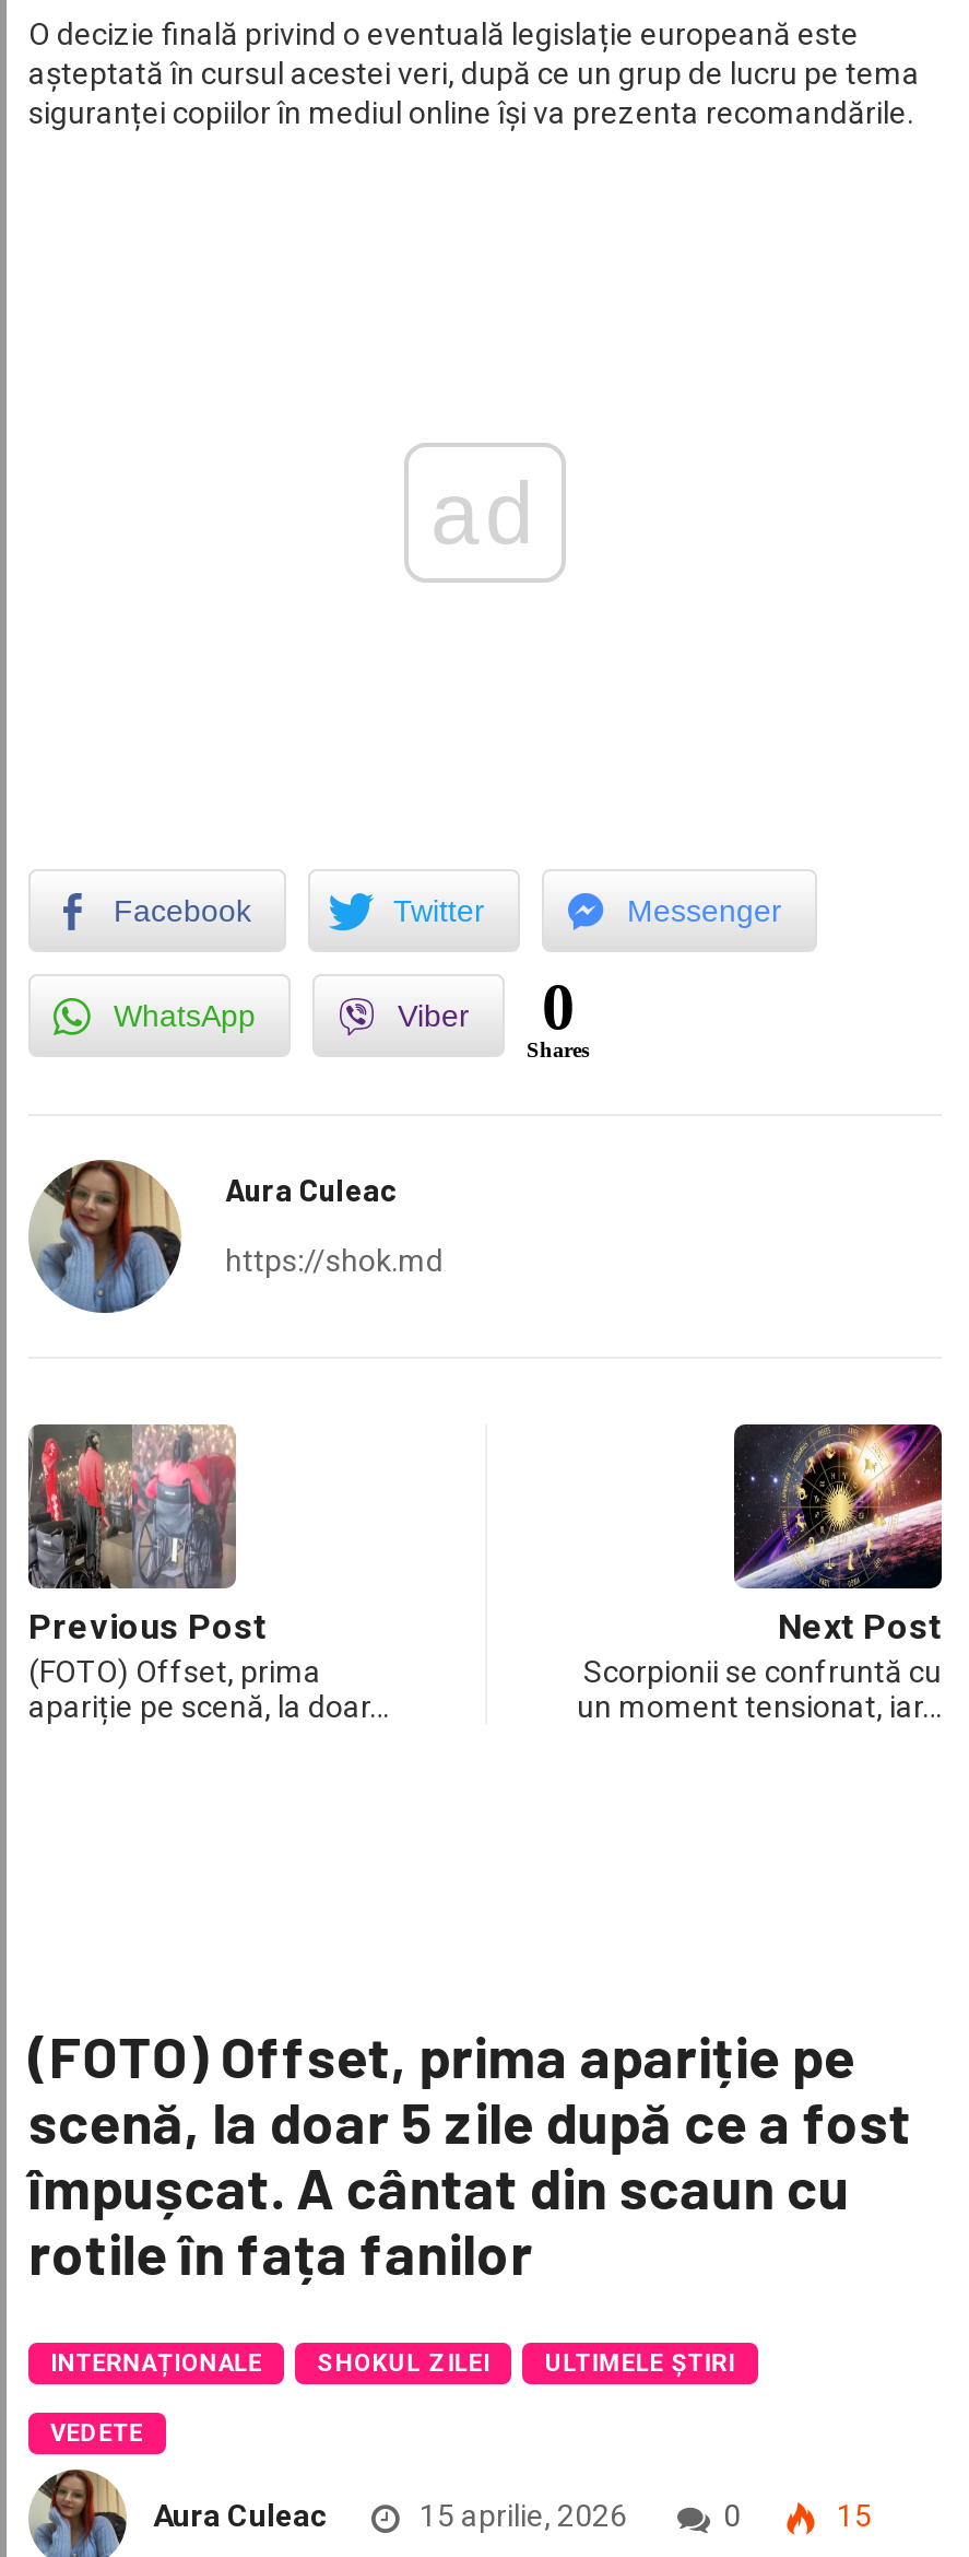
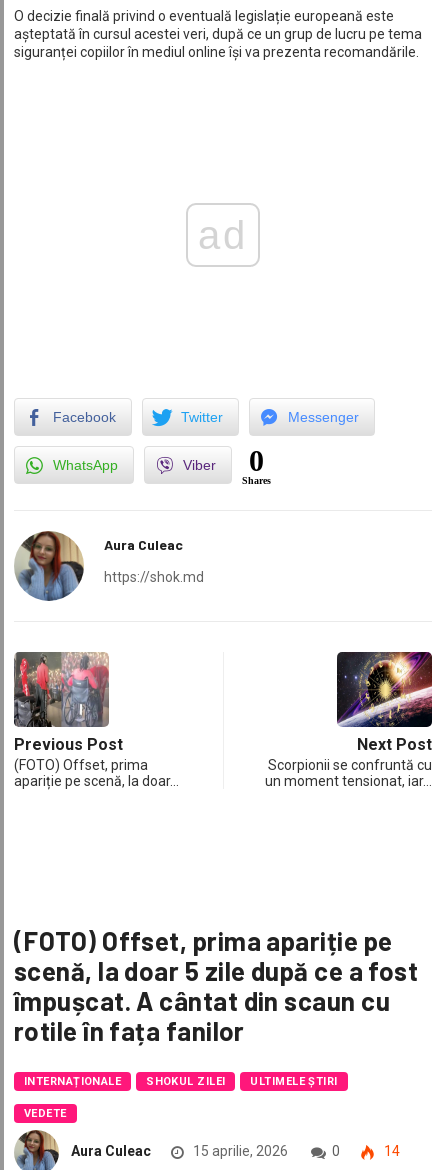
[830,2497,872,2532] 15 -> [381,1143,400,1159] 14

